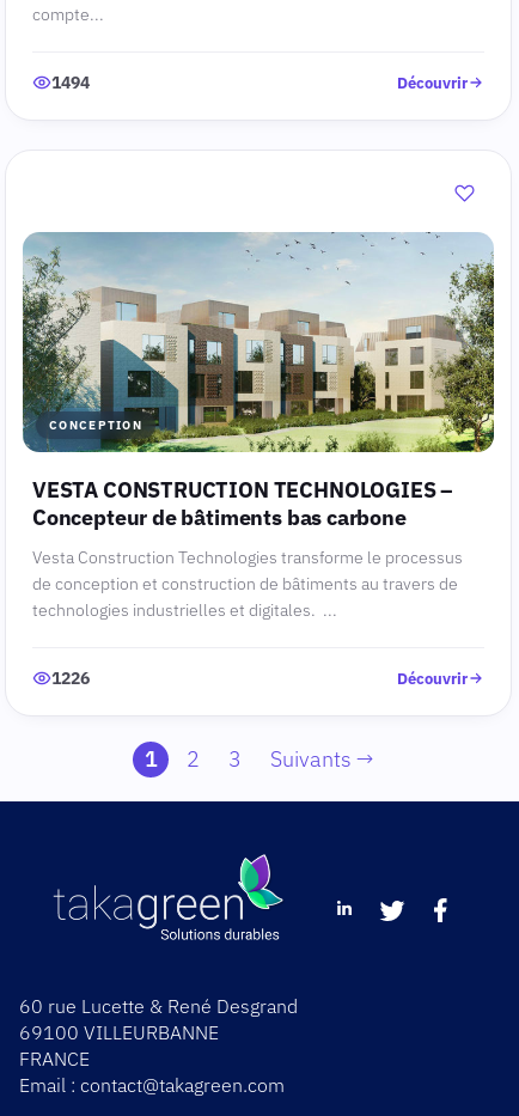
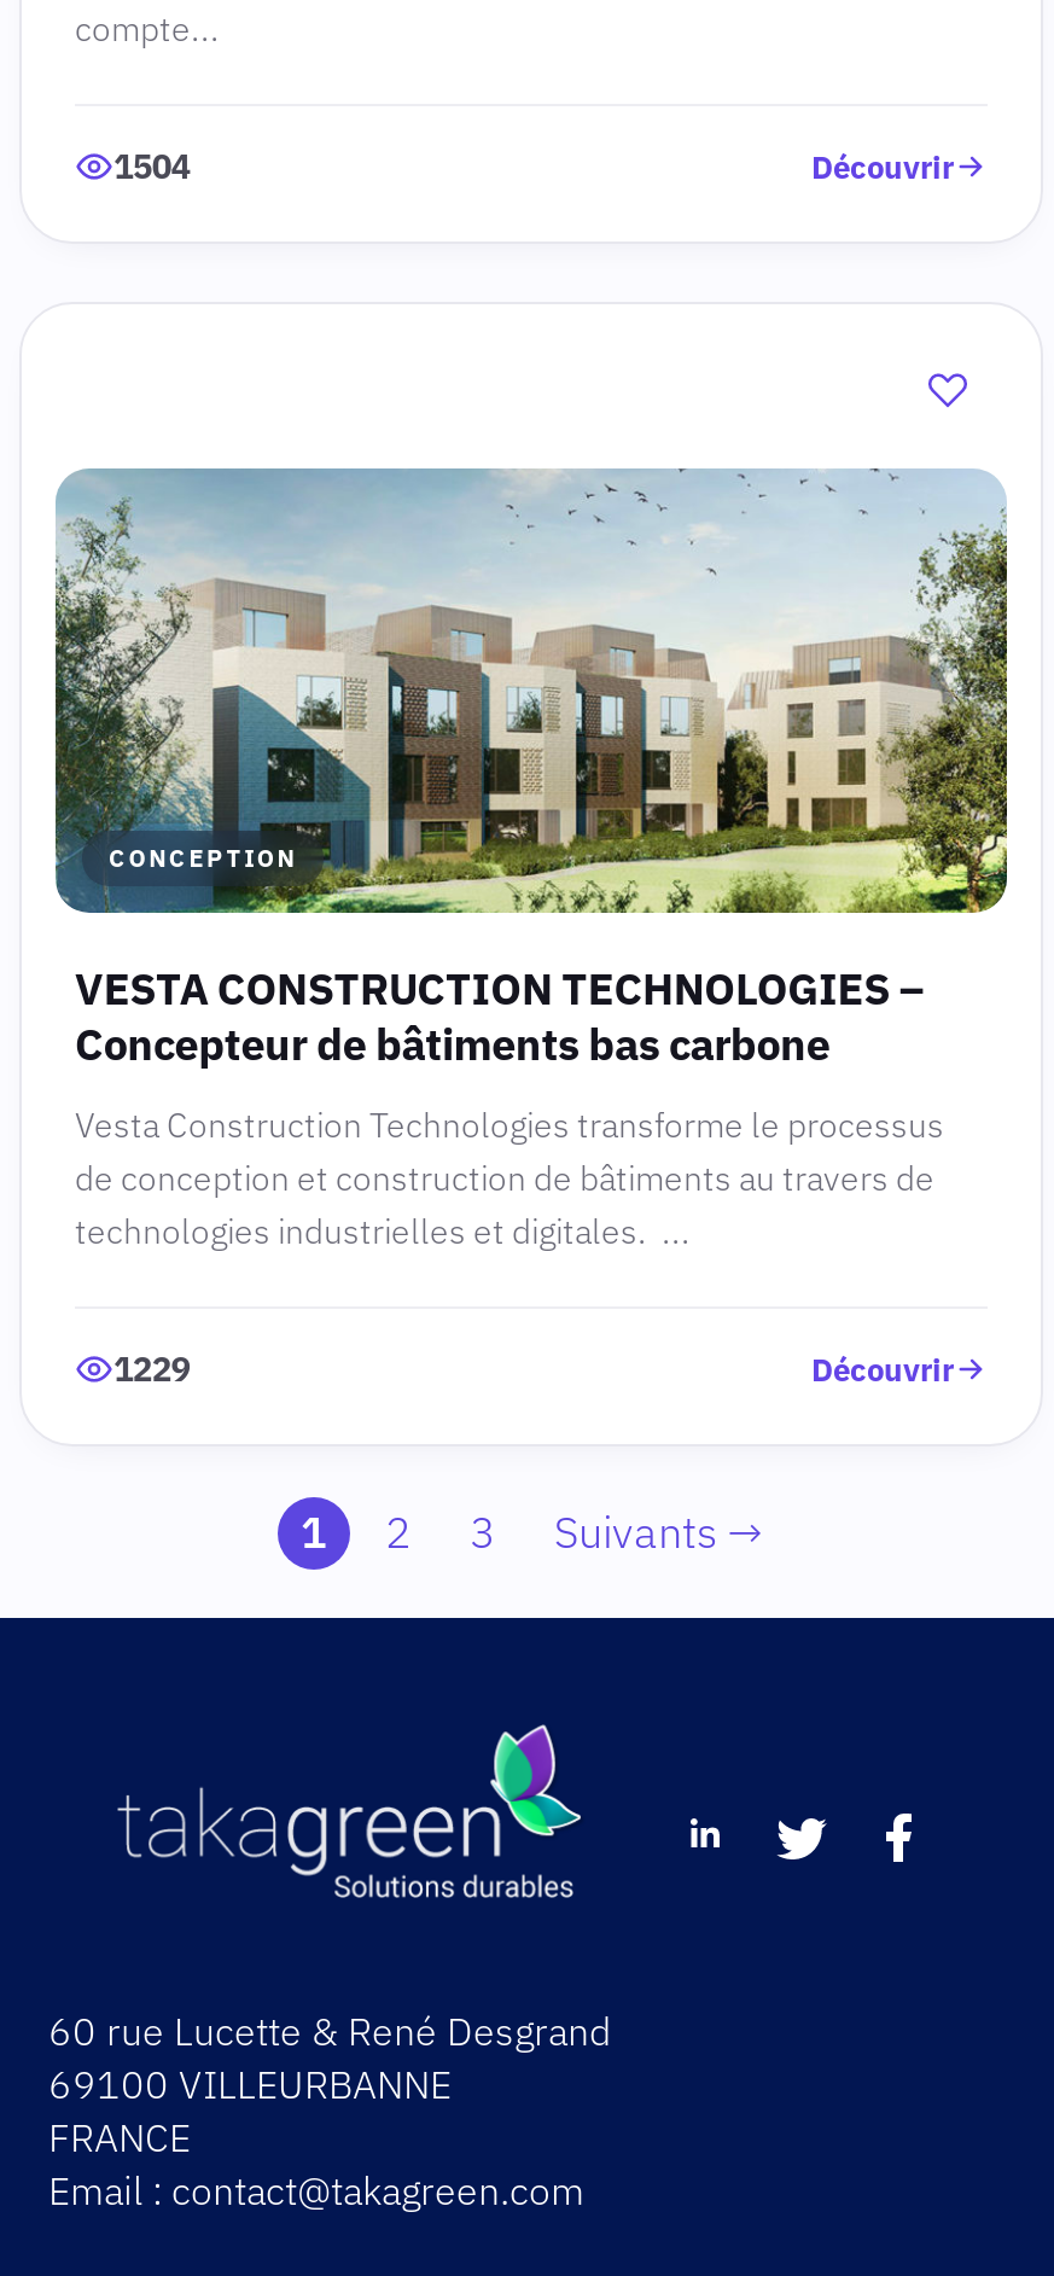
[51,72,89,93] 1494 -> [113,145,190,188] 1504
[51,667,89,689] 1226 -> [113,1347,190,1391] 1229

